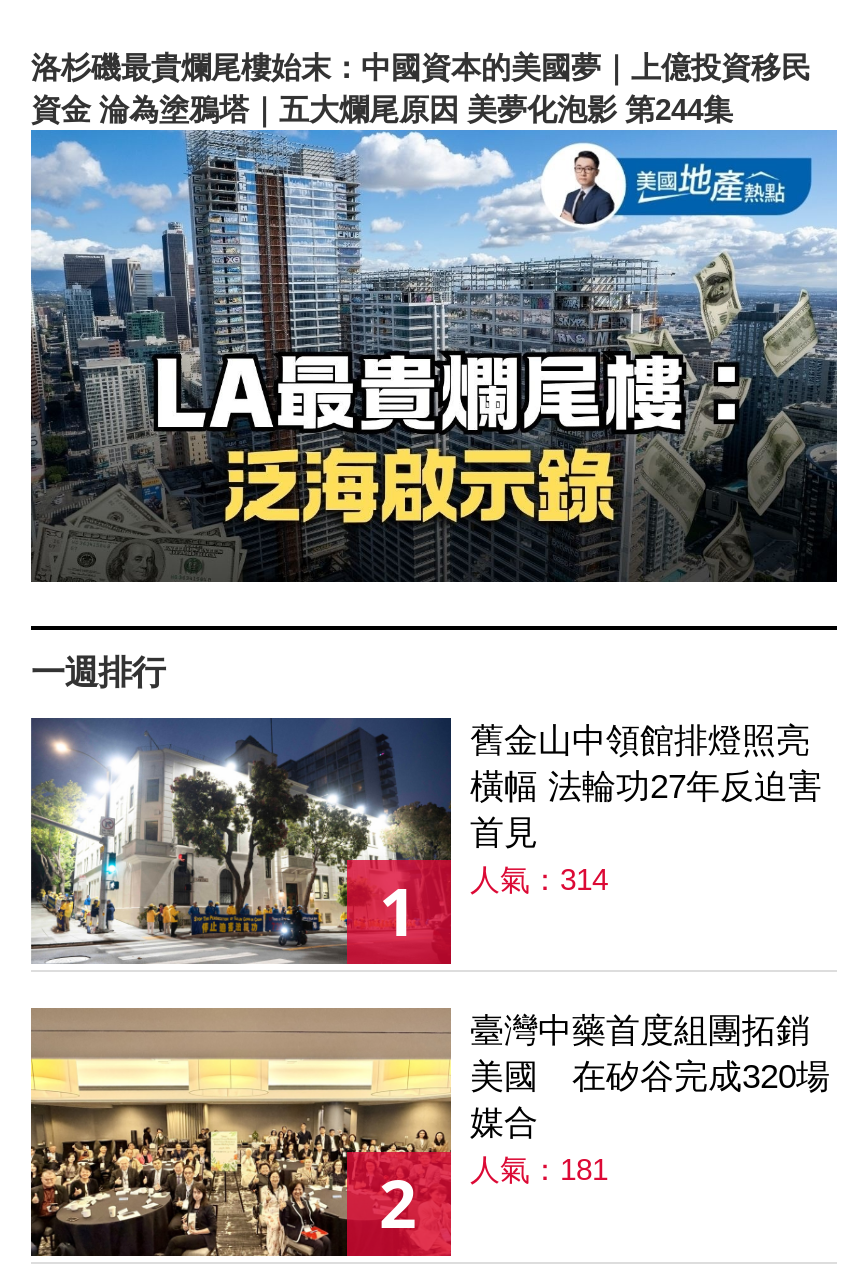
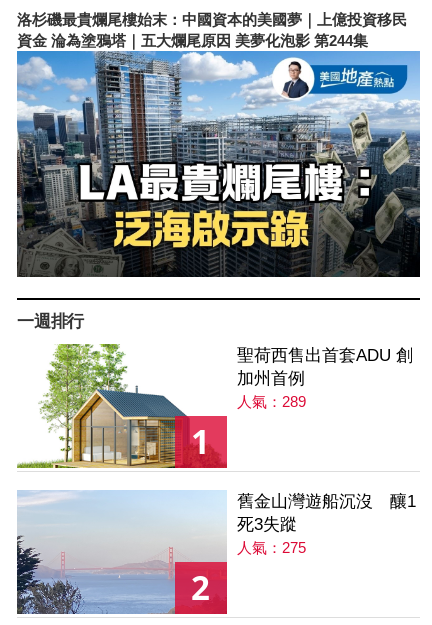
[29,716,822,964] [image] | 舊金山中領館排燈照亮 | 橫幅 法輪功27年反迫害 | 首見 | 人氣：314 -> [17,343,412,469] [image] | 聖荷西售出首套ADU 創 | 加州首例 | 人氣：289
[29,1006,830,1258] [image] | 臺灣中藥首度組團拓銷 | 美國 在矽谷完成320場 | 媒合 | 人氣：181 -> [16,490,415,615] [image] | 舊金山灣遊船沉沒 釀1 | 死3失蹤 | 人氣：275

